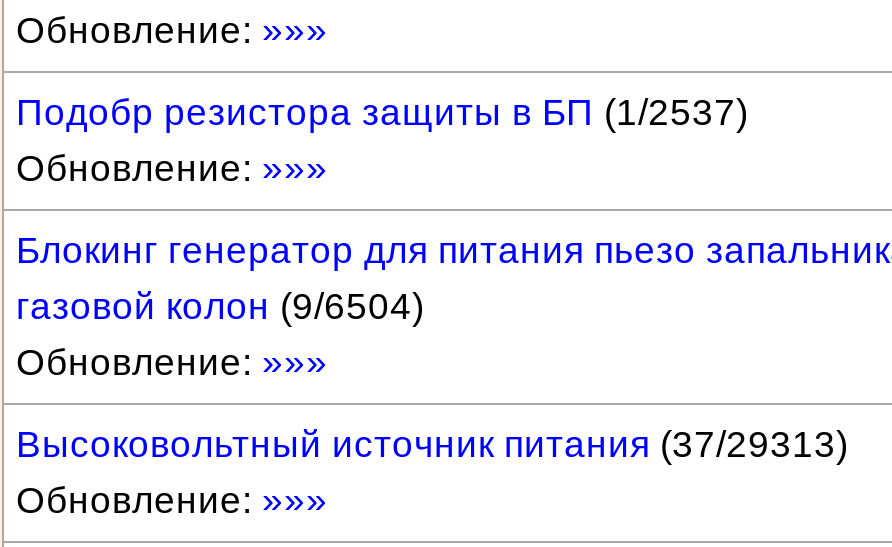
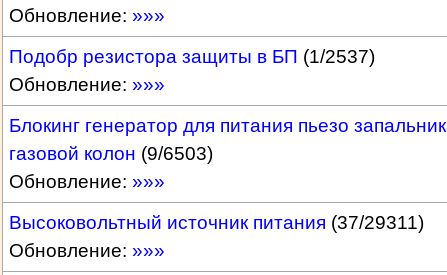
[16,285,424,327] газовой колон (9/6504) -> [9,143,213,164] газовой колон (9/6503)
[16,423,848,465] Высоковольтный источник питания (37/29313) -> [9,212,424,233] Высоковольтный источник питания (37/29311)

